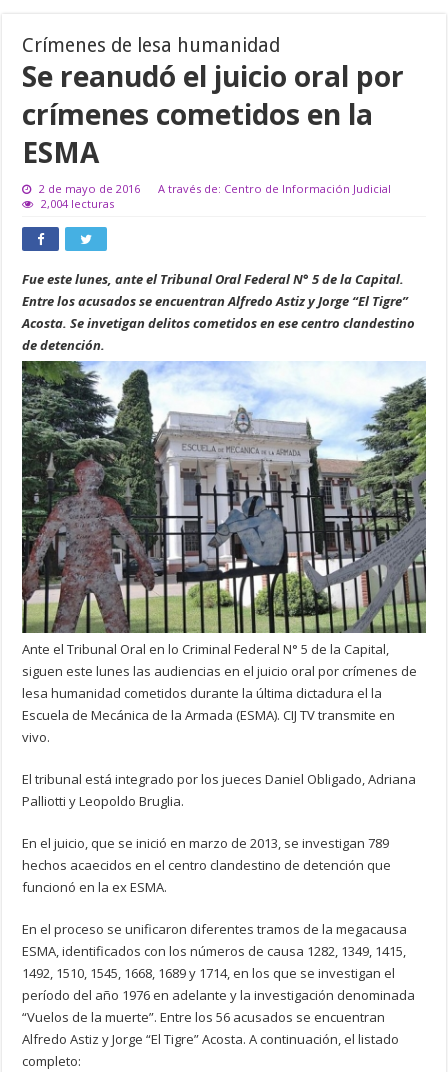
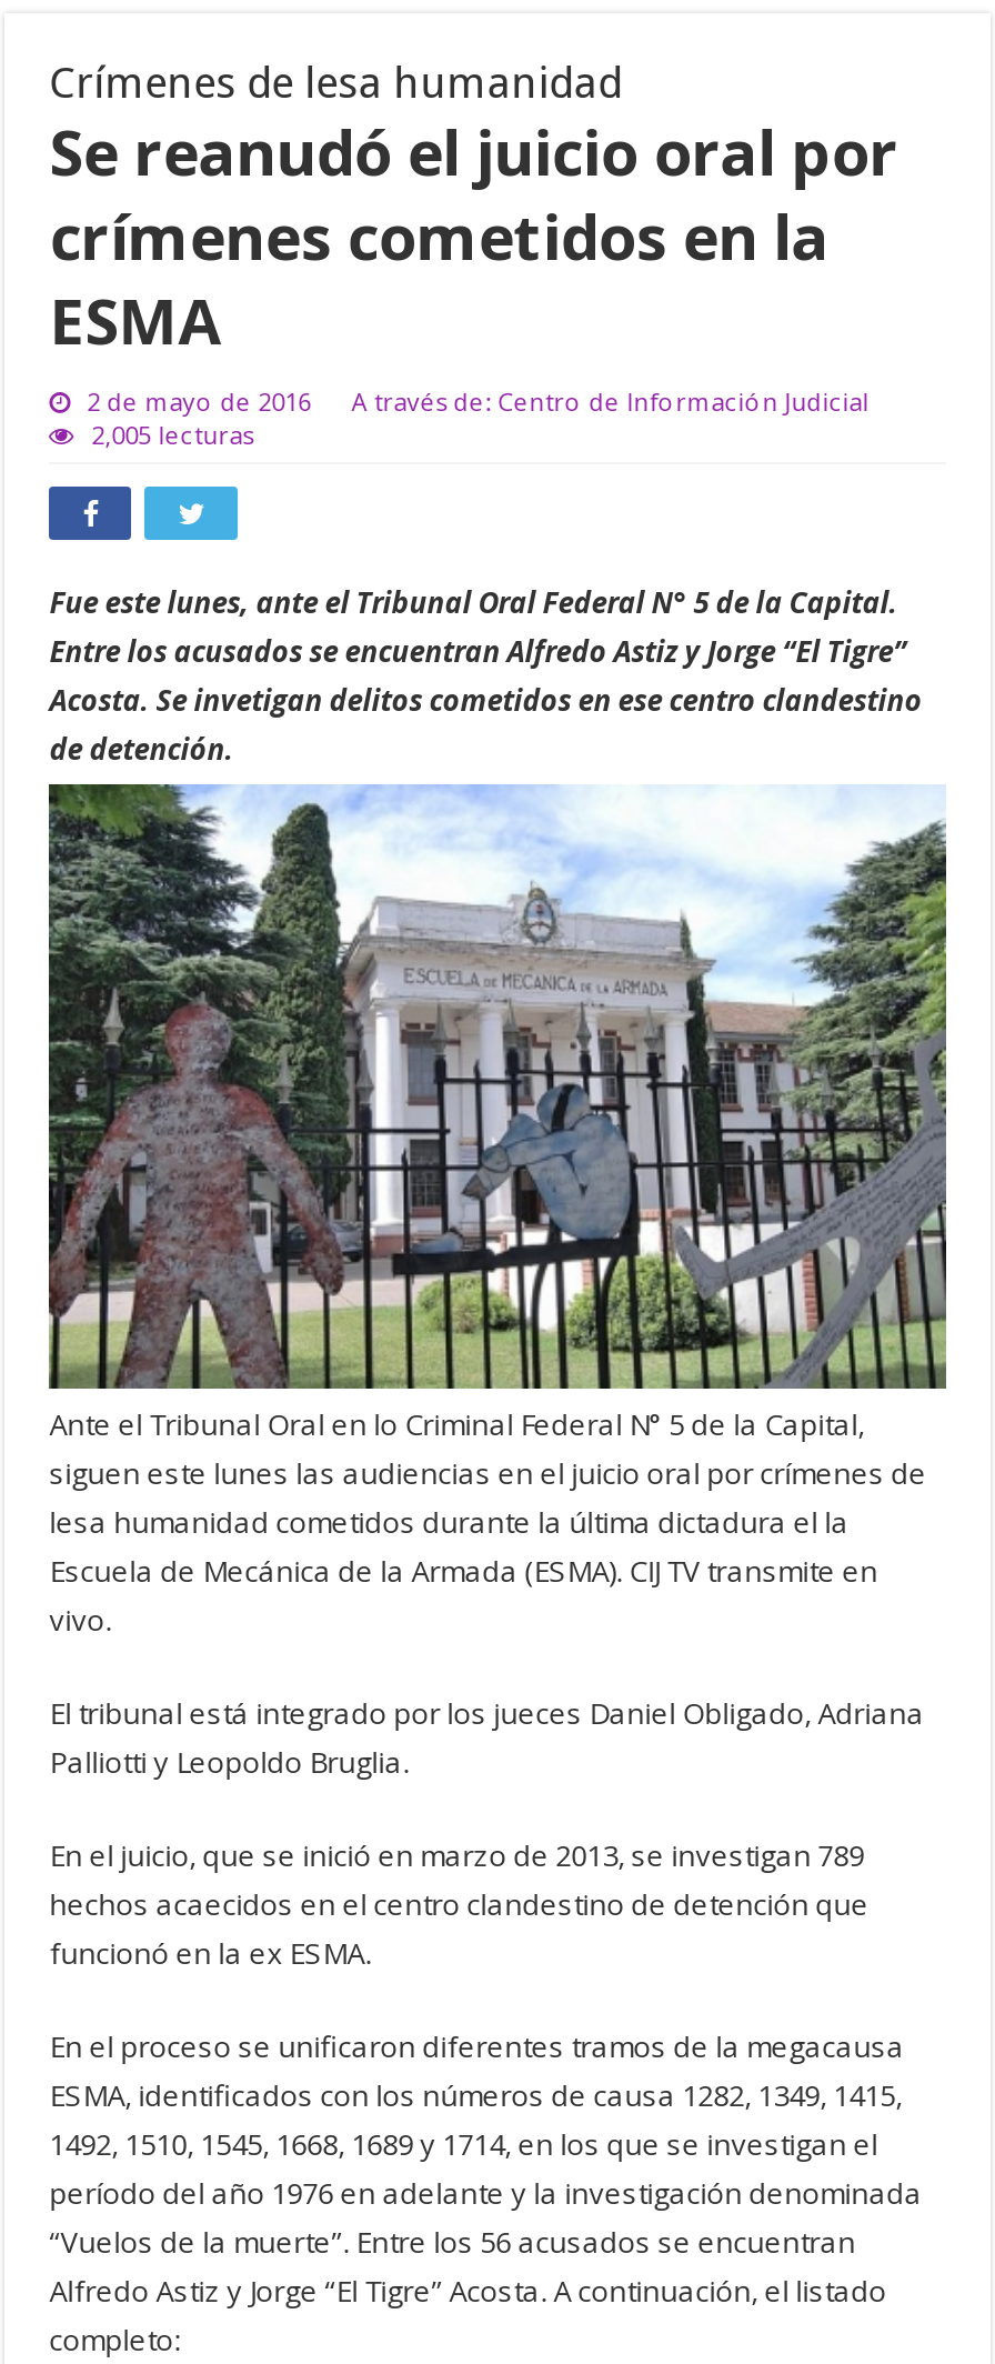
[41,196,114,211] 2,004 lecturas -> [92,418,254,451] 2,005 lecturas

